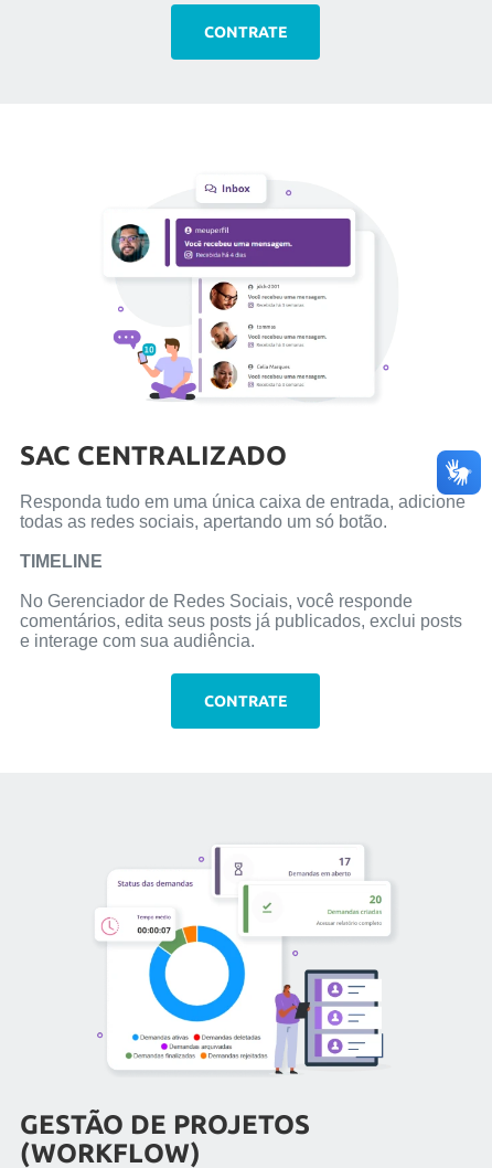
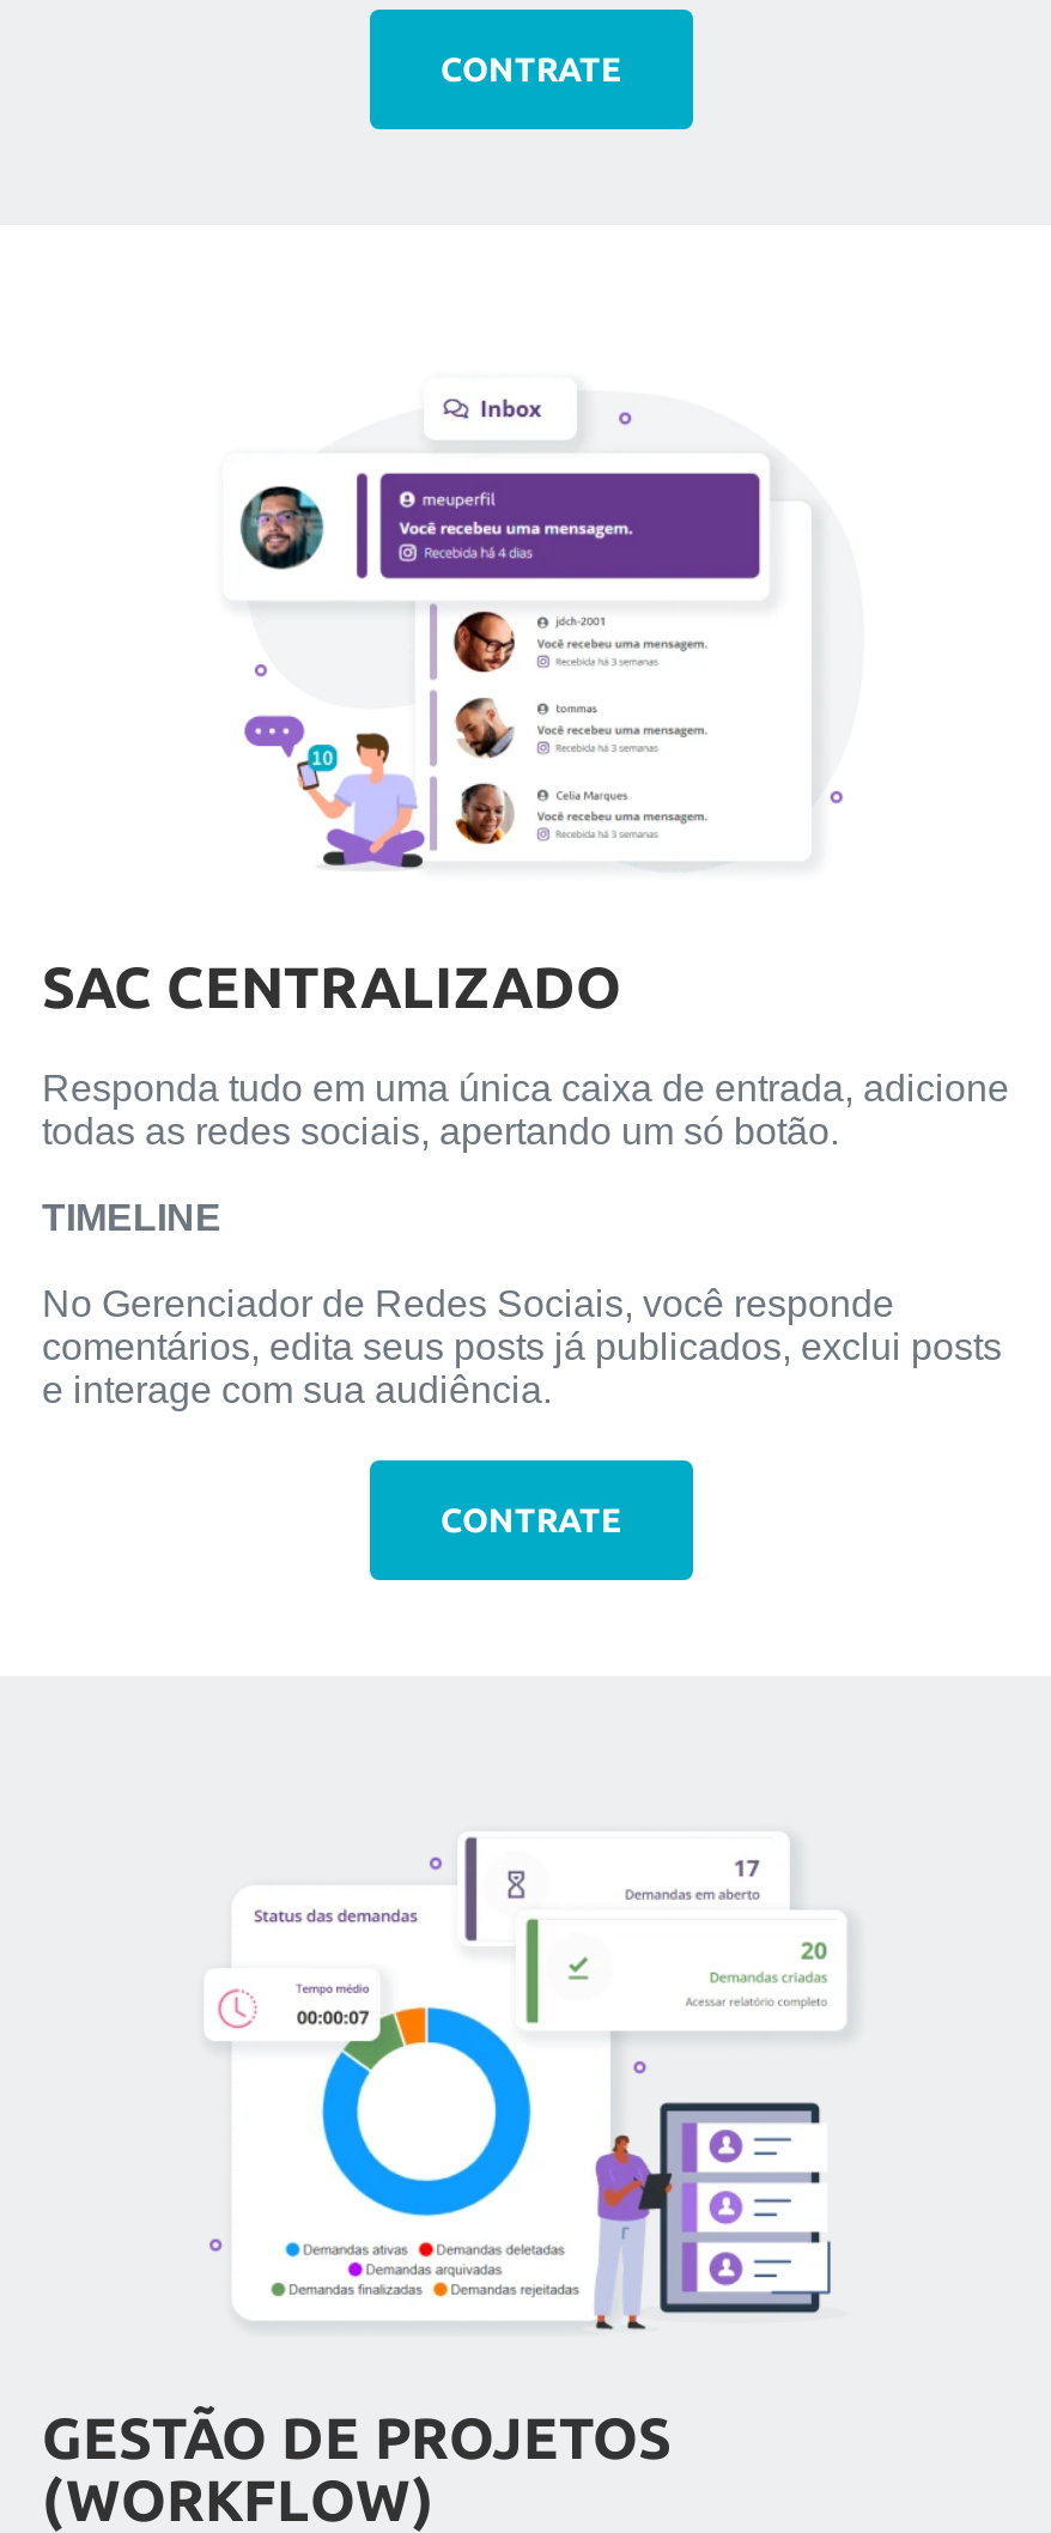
[436,449,482,496] [image] -> none

